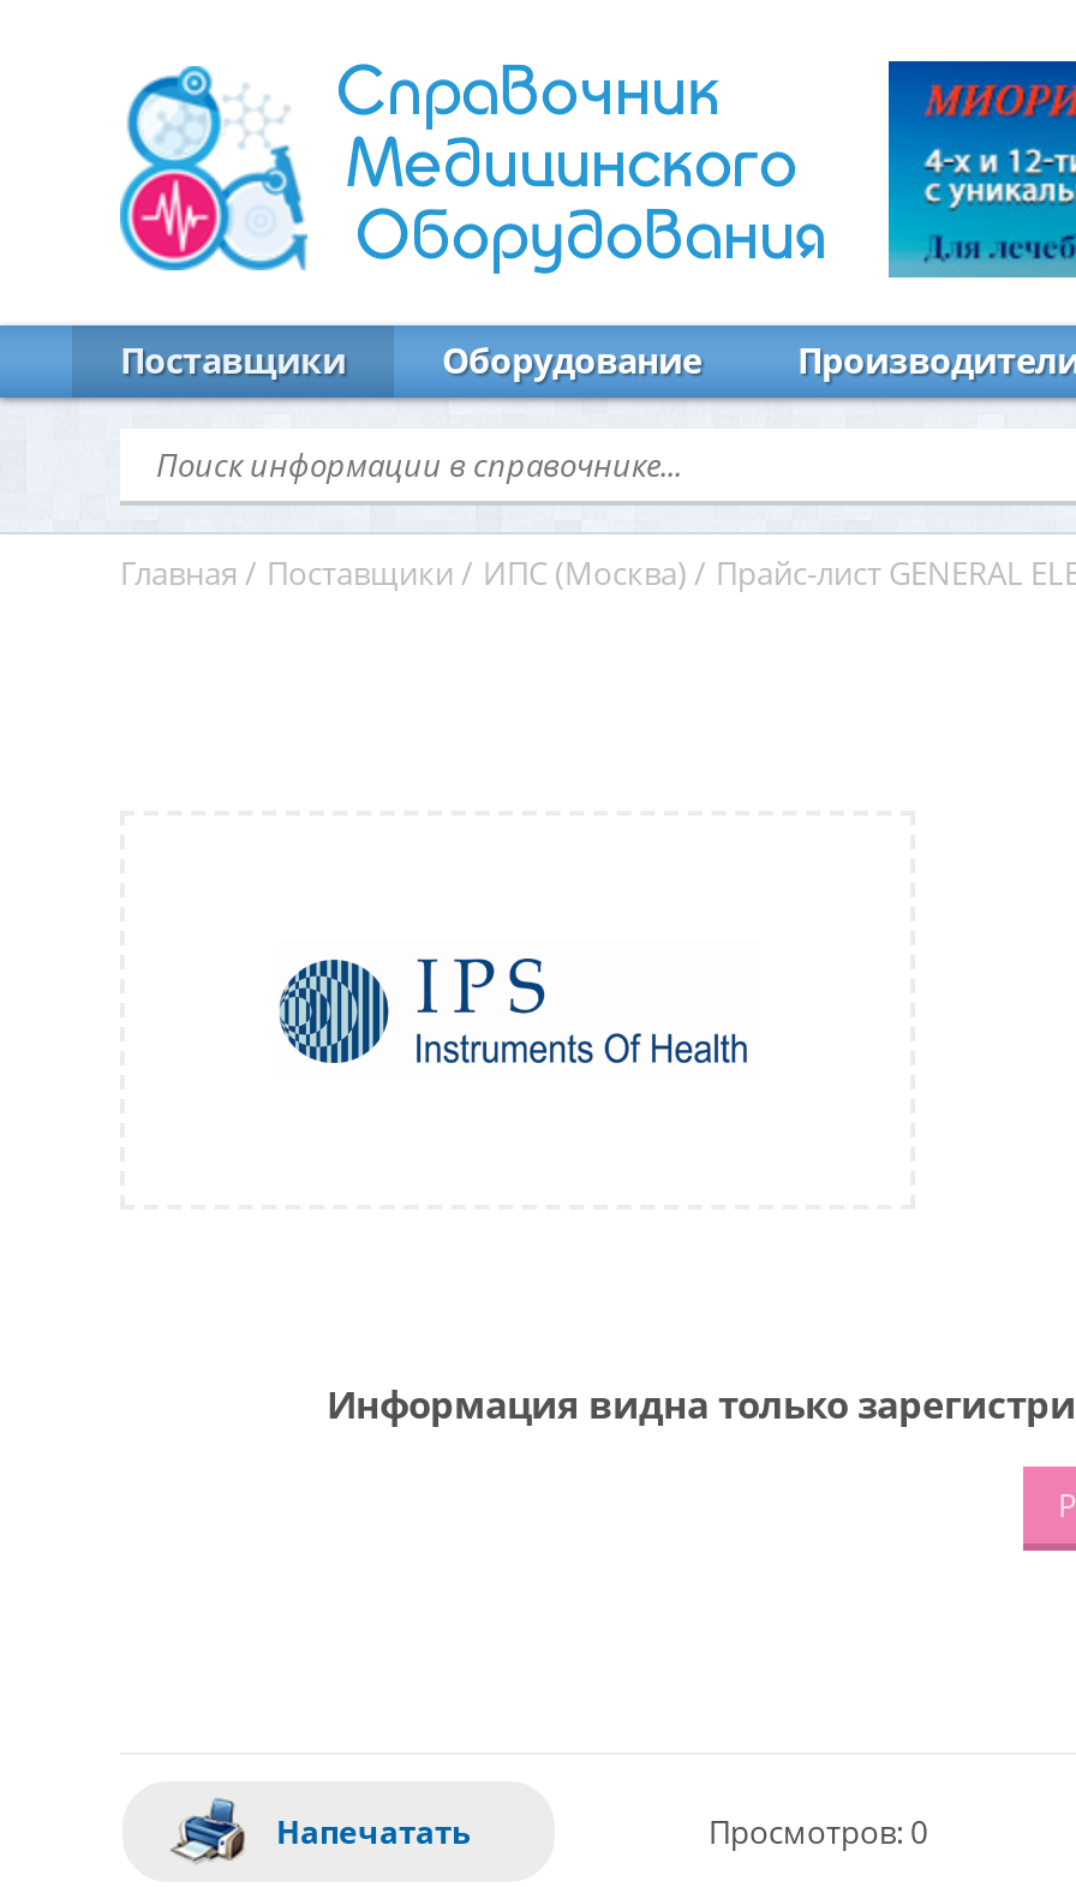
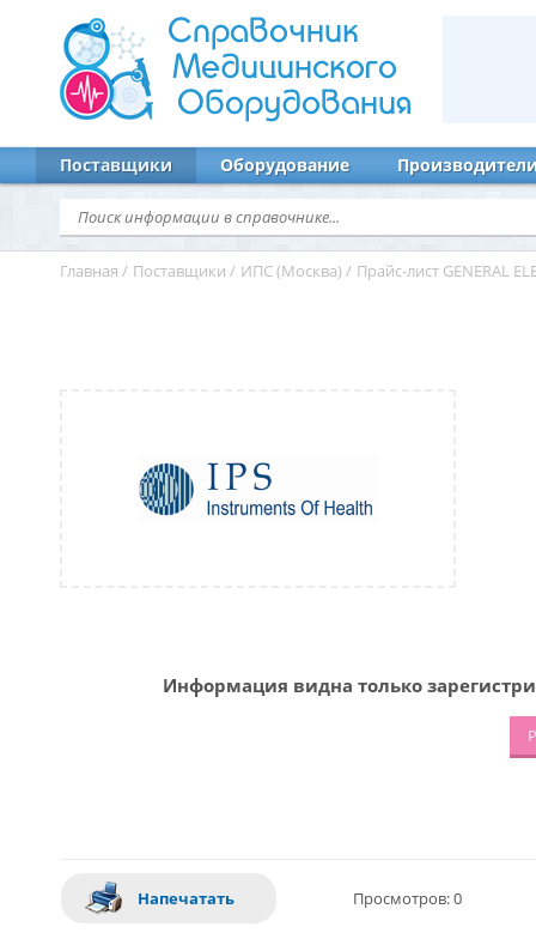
[886,59,1069,280] [image] -> none

